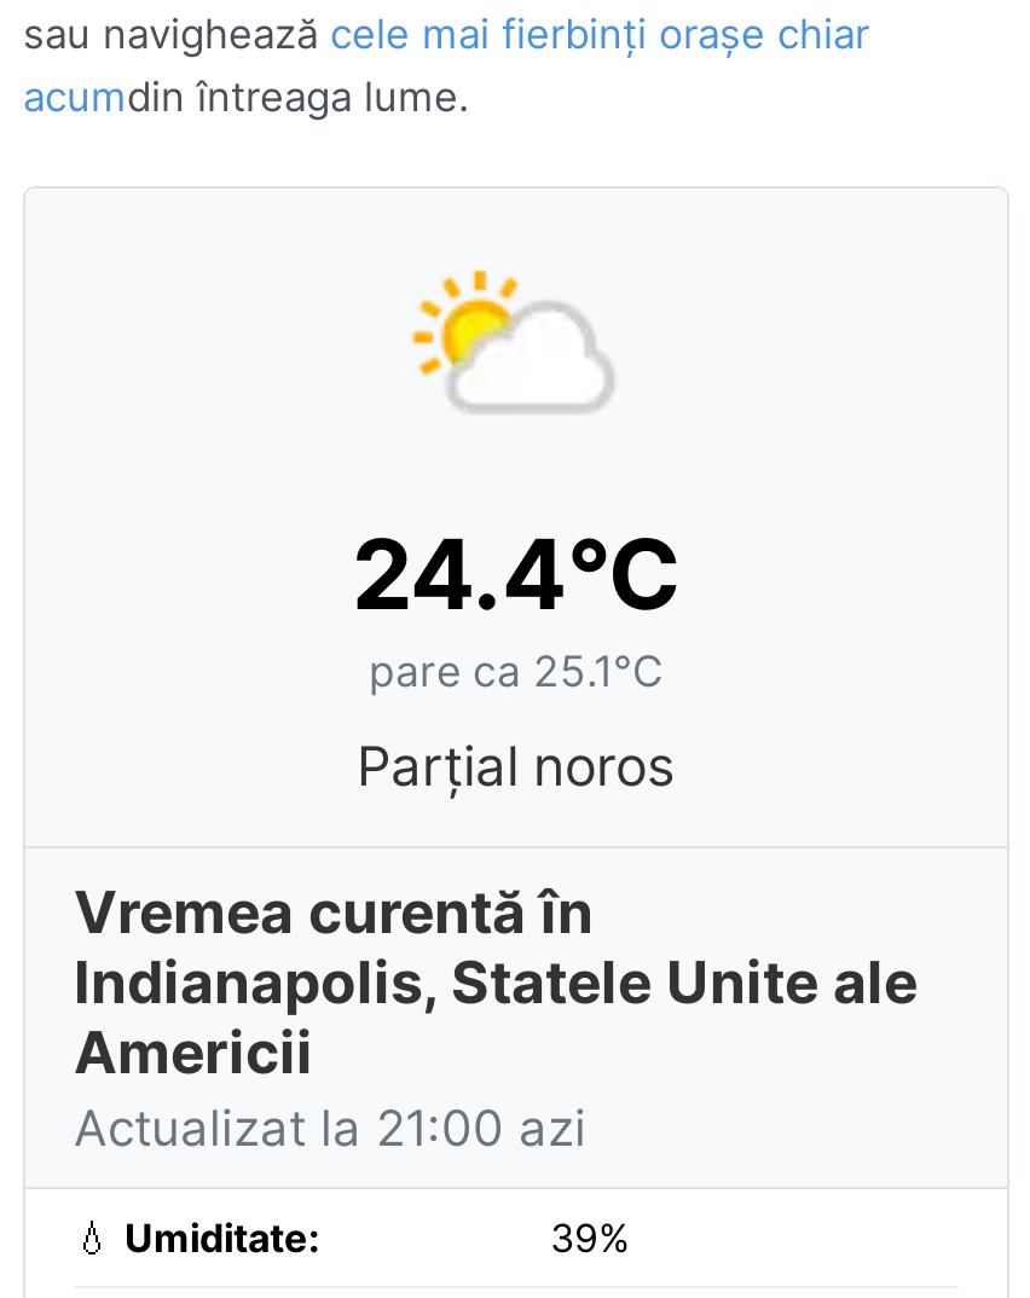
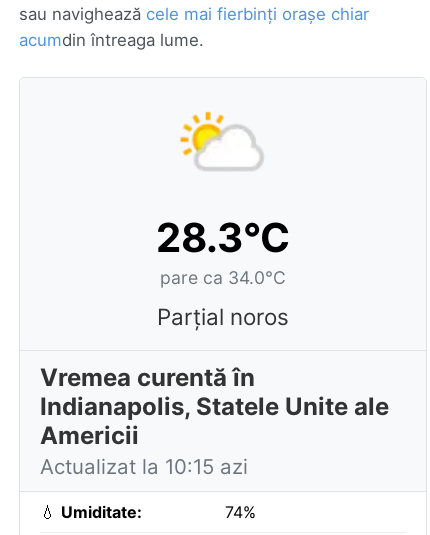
[352,515,681,696] 24.4°C | pare ca 25.1°C -> [156,213,290,288] 28.3°C | pare ca 34.0°C
[74,1097,586,1158] Actualizat la 21:00 azi -> [40,454,248,479] Actualizat la 10:15 azi
[550,1213,630,1262] 39% -> [225,502,256,522] 74%

